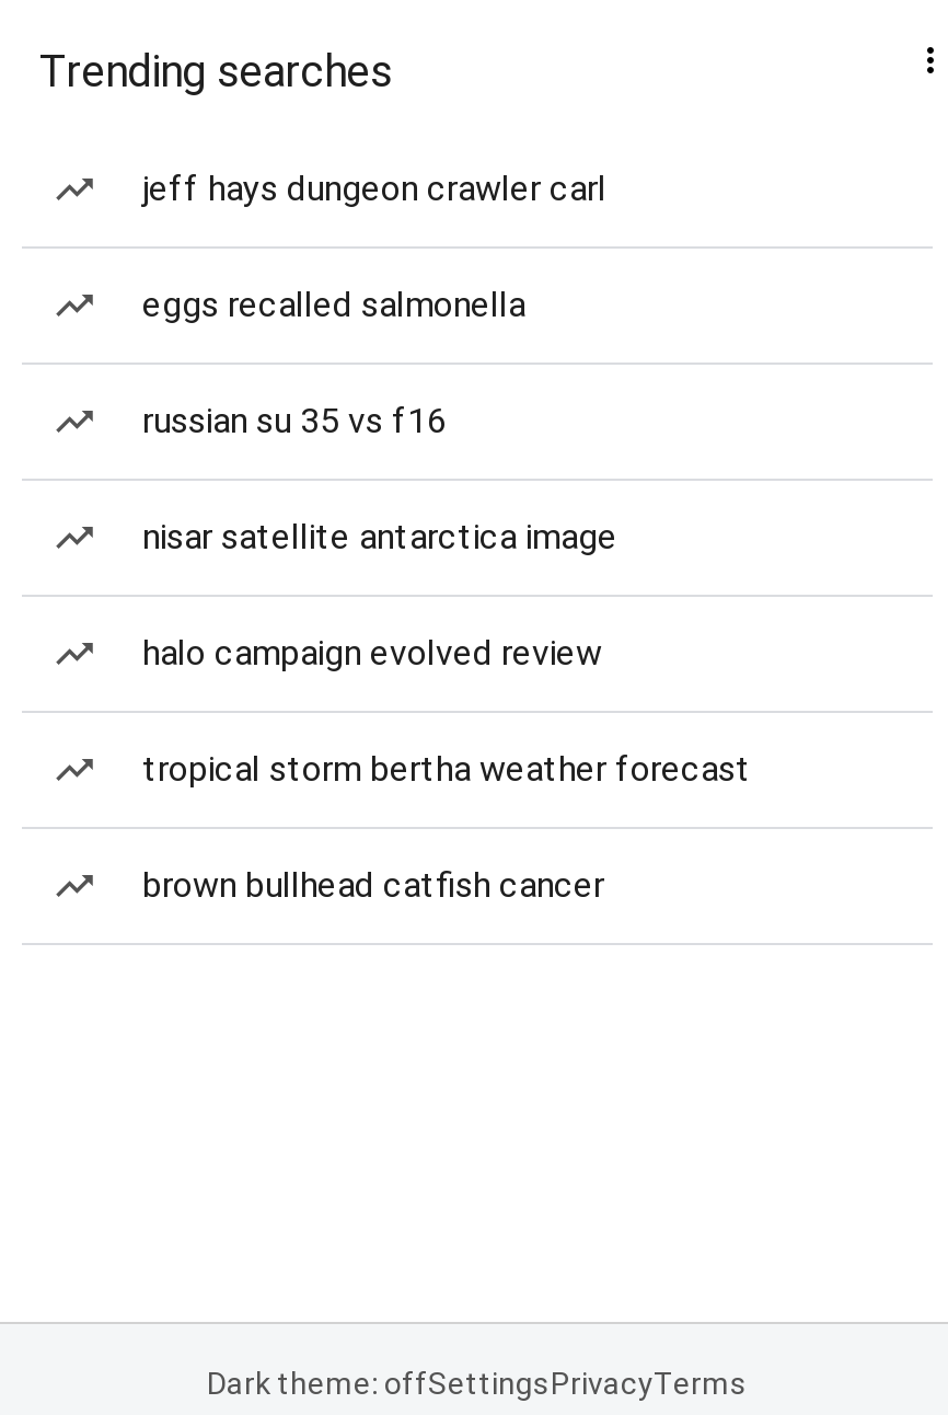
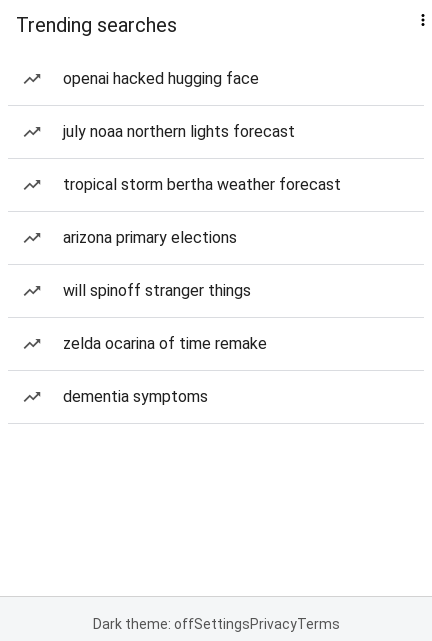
[142,168,617,674] jeff hays dungeon crawler carl | eggs recalled salmonella | russian su 35 vs f16 | nisar satellite antarctica image | halo campaign evolved review -> [63,69,295,141] openai hacked hugging face | july noaa northern lights forecast
moved [142,748,751,790] -> [63,175,341,194]: tropical storm bertha weather forecast
[142,864,604,906] brown bullhead catfish cancer -> [63,228,267,406] arizona primary elections | will spinoff stranger things | zelda ocarina of time remake | dementia symptoms

